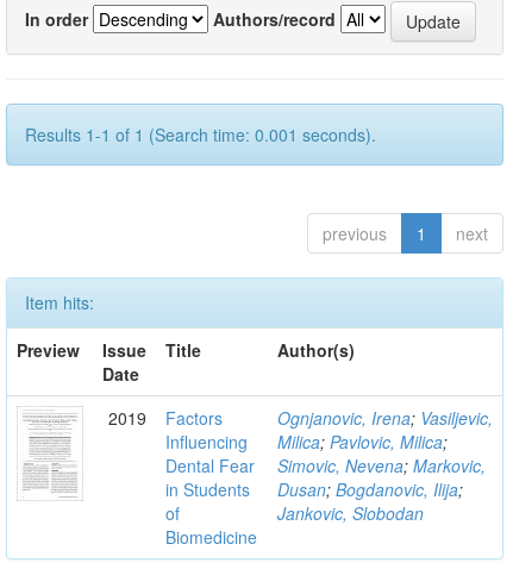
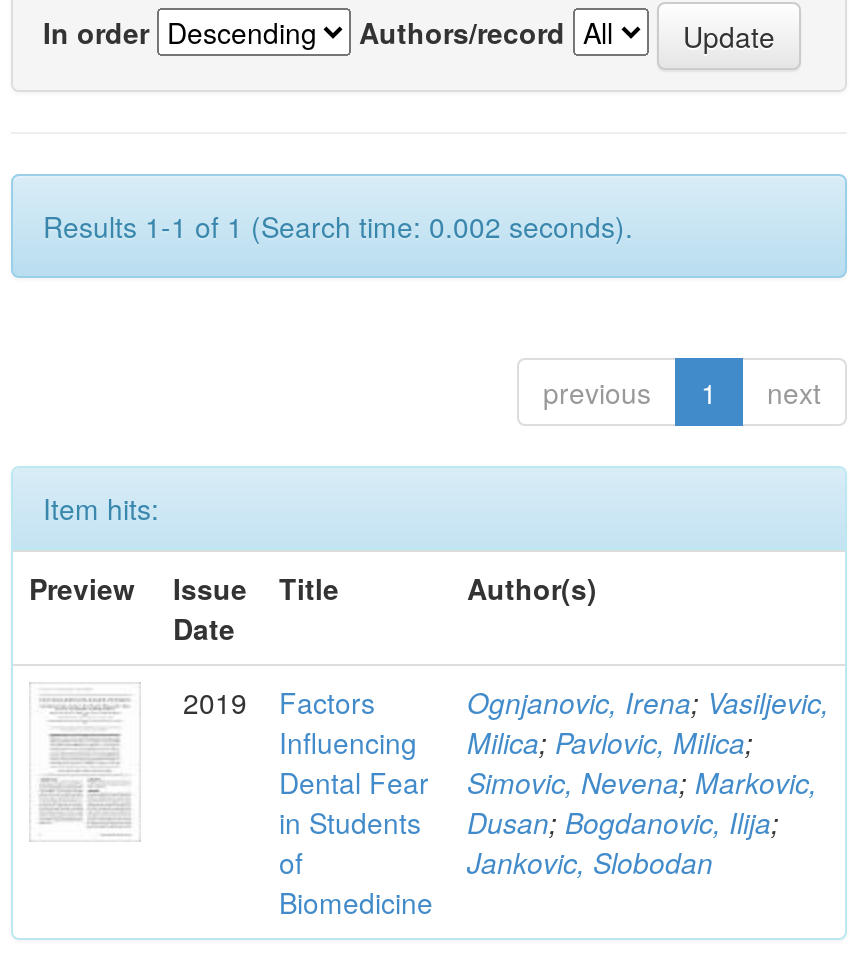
[25,123,376,146] Results 1-1 of 1 (Search time: 0.001 seconds). -> [43,206,633,246] Results 1-1 of 1 (Search time: 0.002 seconds).

